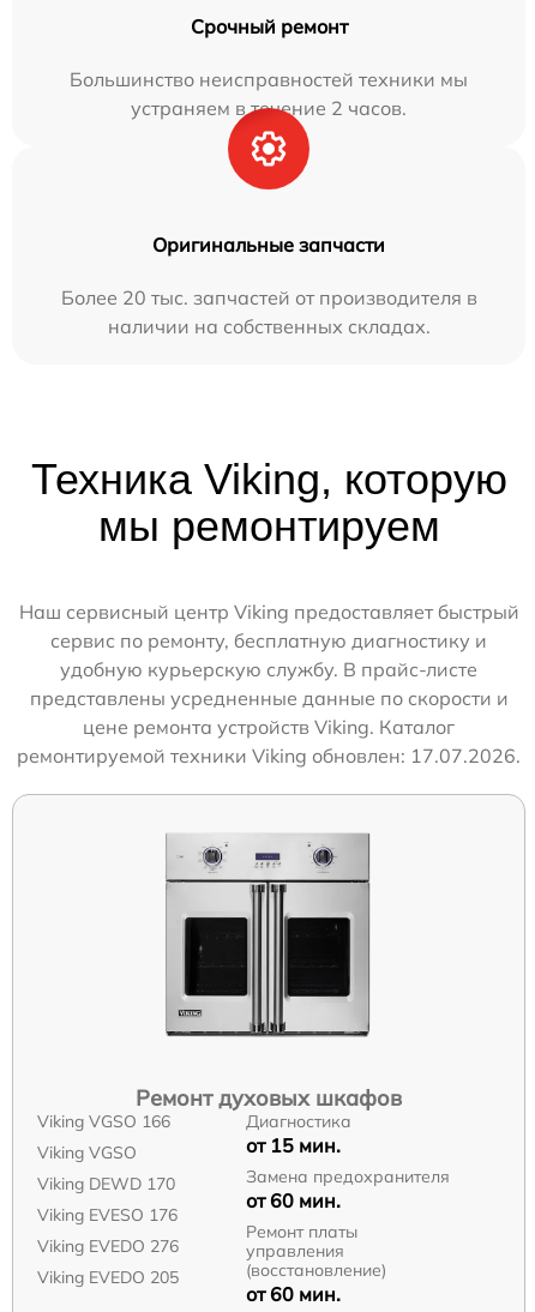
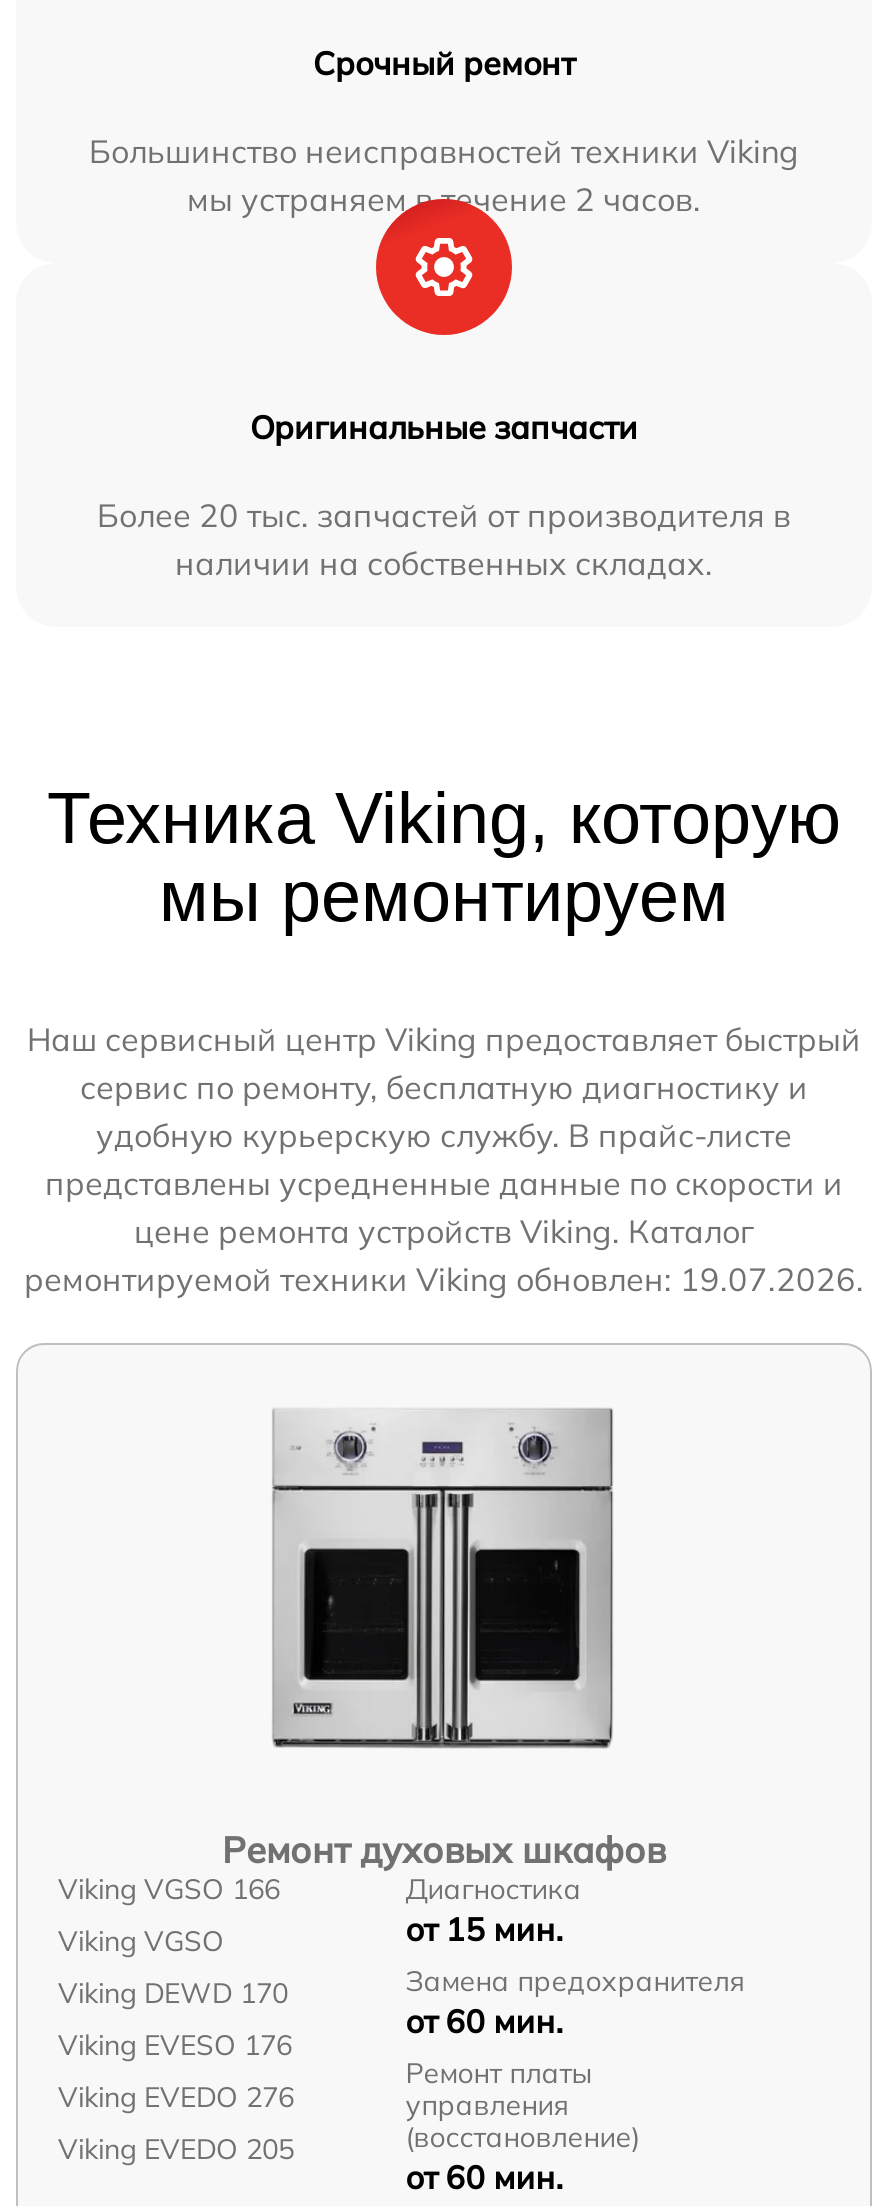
[70,67,468,120] Большинство неисправностей техники мы | устраняем в течение 2 часов. -> [89,131,799,219] Большинство неисправностей техники Viking | мы устраняем в течение 2 часов.
[17,744,521,768] ремонтируемой техники Viking обновлен: 17.07.2026. -> [24,1259,864,1299] ремонтируемой техники Viking обновлен: 19.07.2026.

